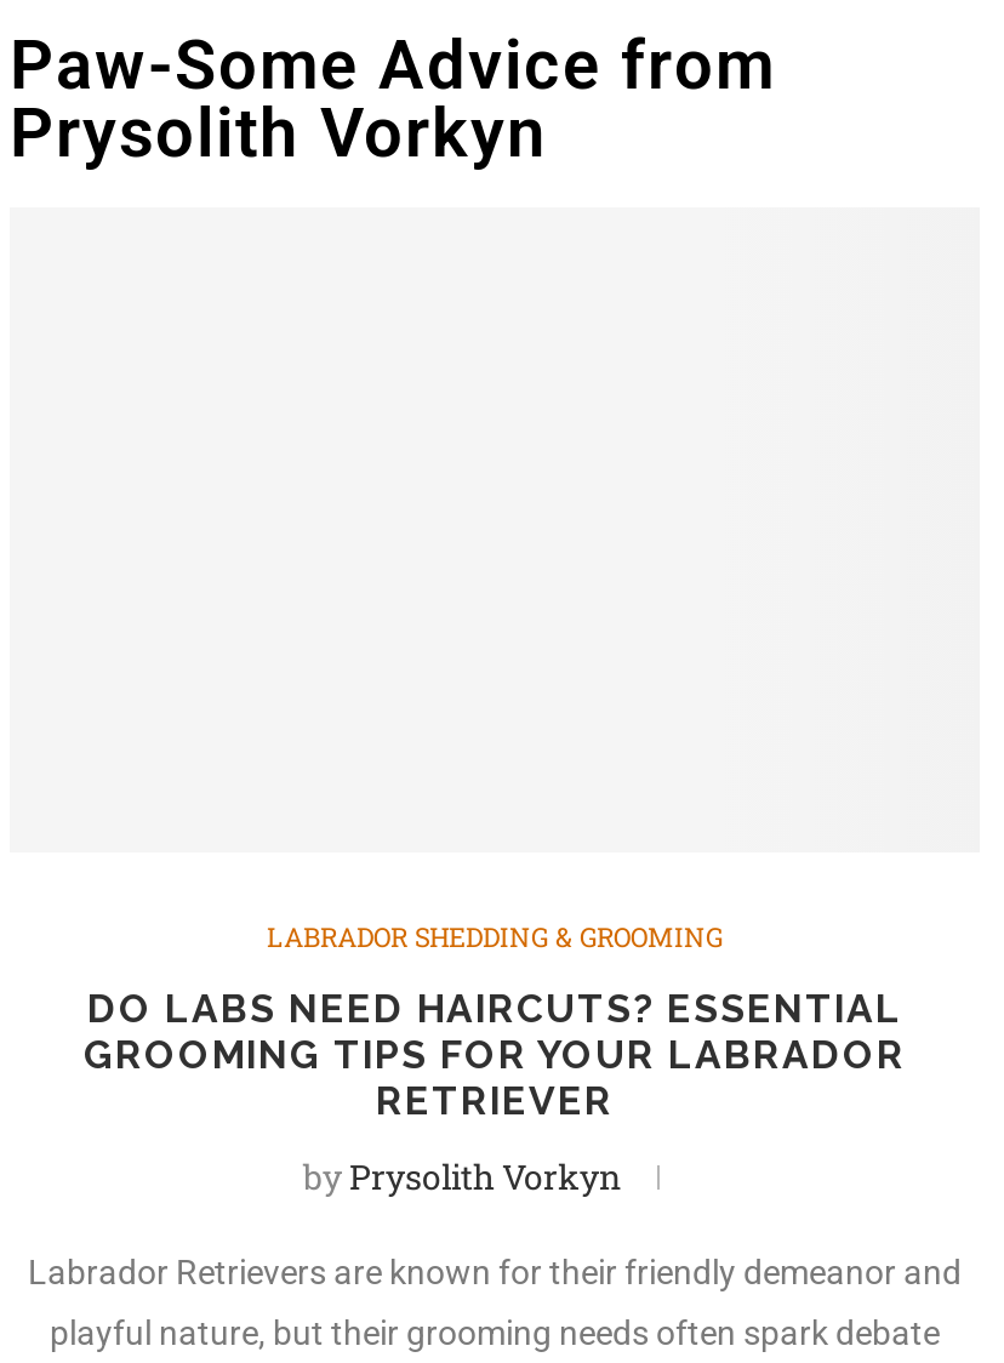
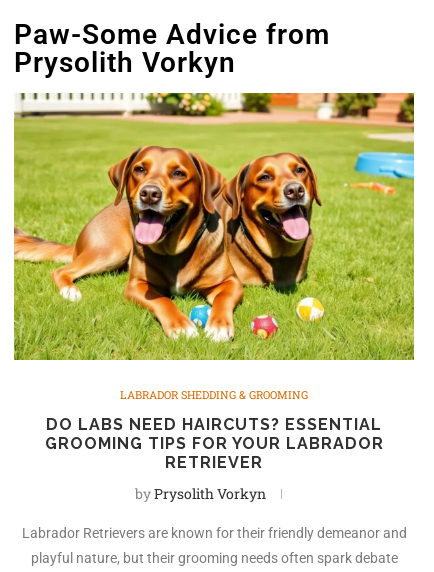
none -> [13,92,415,361] [image]

